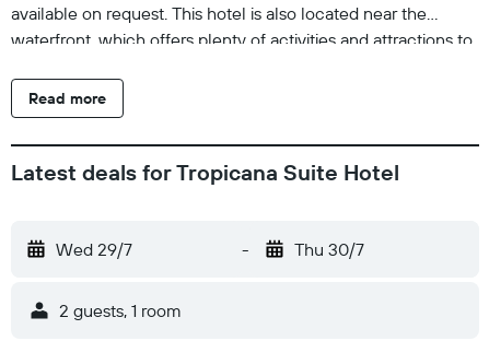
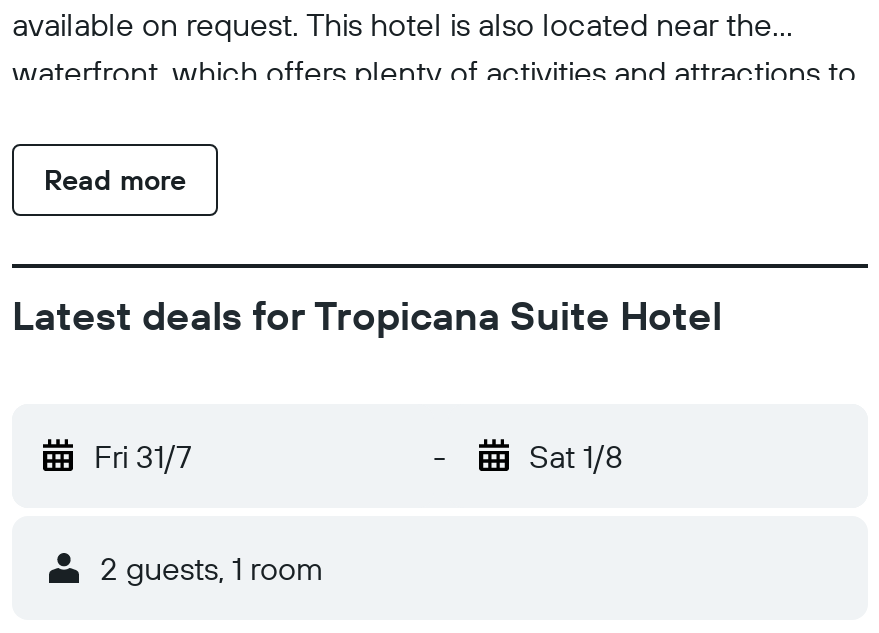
[56,238,132,260] Wed 29/7 -> [94,436,192,476] Fri 31/7
[294,238,364,260] Thu 30/7 -> [529,436,623,476] Sat 1/8

